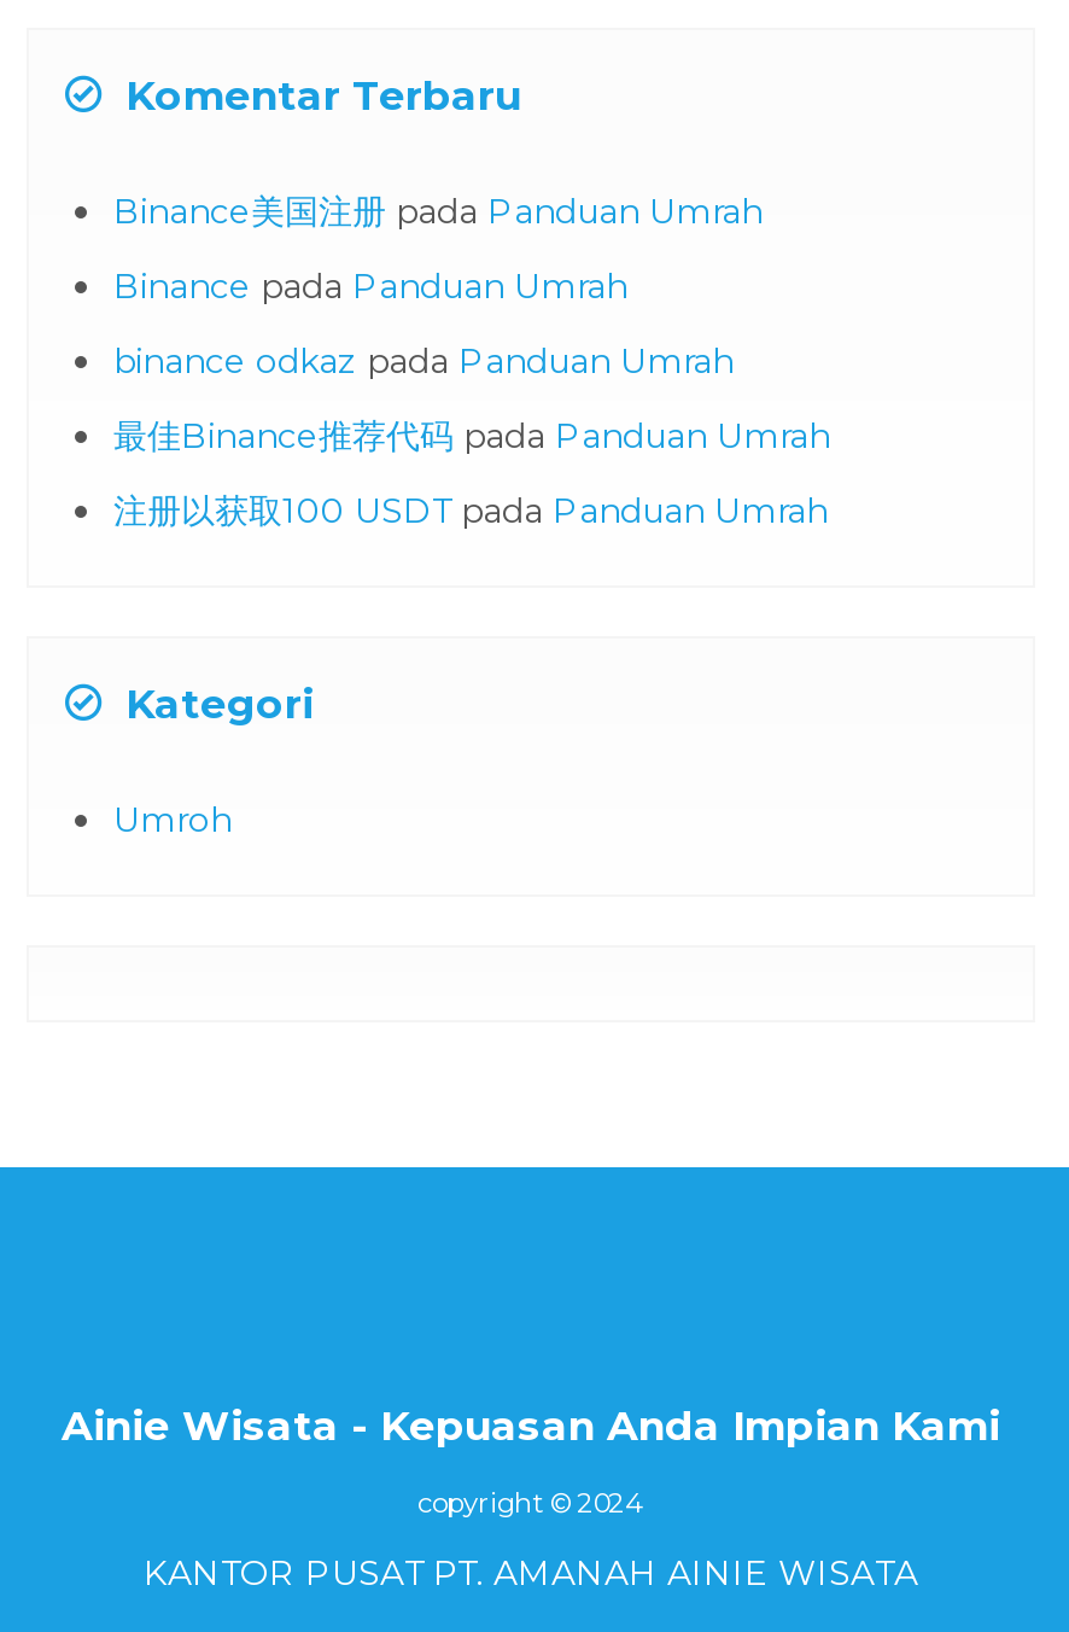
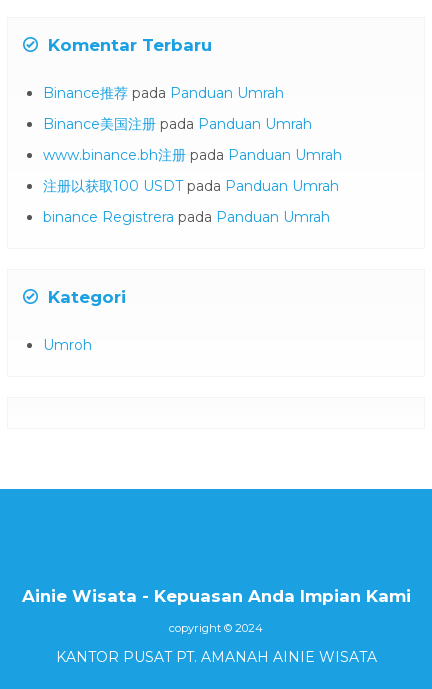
none -> [43,84,284,102] Binance推荐pada Panduan Umrah
moved [113,190,763,233] -> [43,115,312,133]: Binance美国注册pada Panduan Umrah
[113,264,830,457] Binance pada Panduan Umrah | binance odkaz pada Panduan Umrah | 最佳Binance推荐代码pada Panduan Umrah -> [43,146,342,164] www.binance.bh注册pada Panduan Umrah
moved [113,489,828,532] -> [43,177,339,195]: 注册以获取100 USDT pada Panduan Umrah
none -> [43,208,330,226] binance Registrera pada Panduan Umrah

